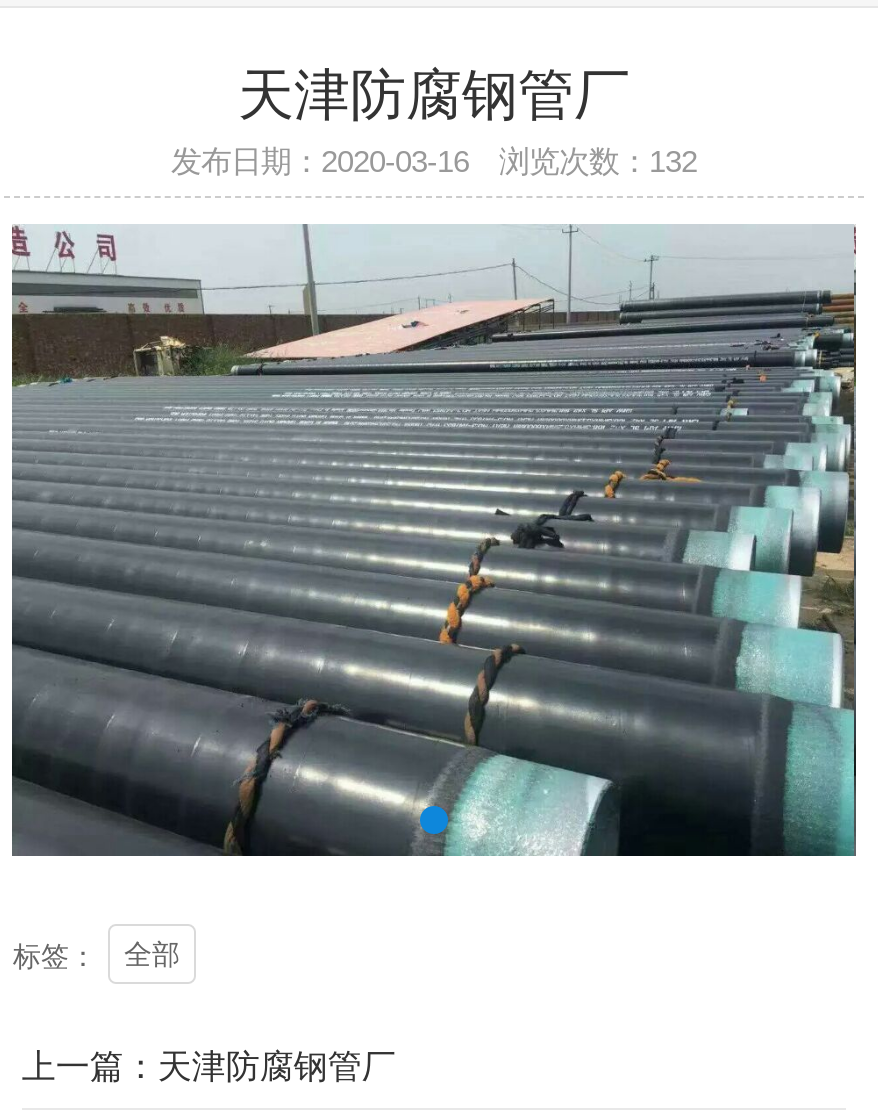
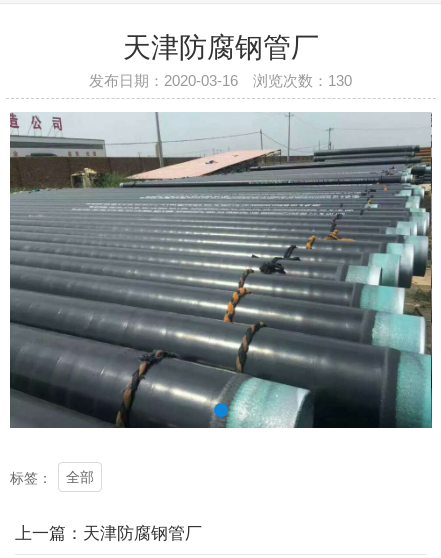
[171,144,697,178] 发布日期：2020-03-16 浏览次数：132 -> [89,72,352,89] 发布日期：2020-03-16 浏览次数：130

